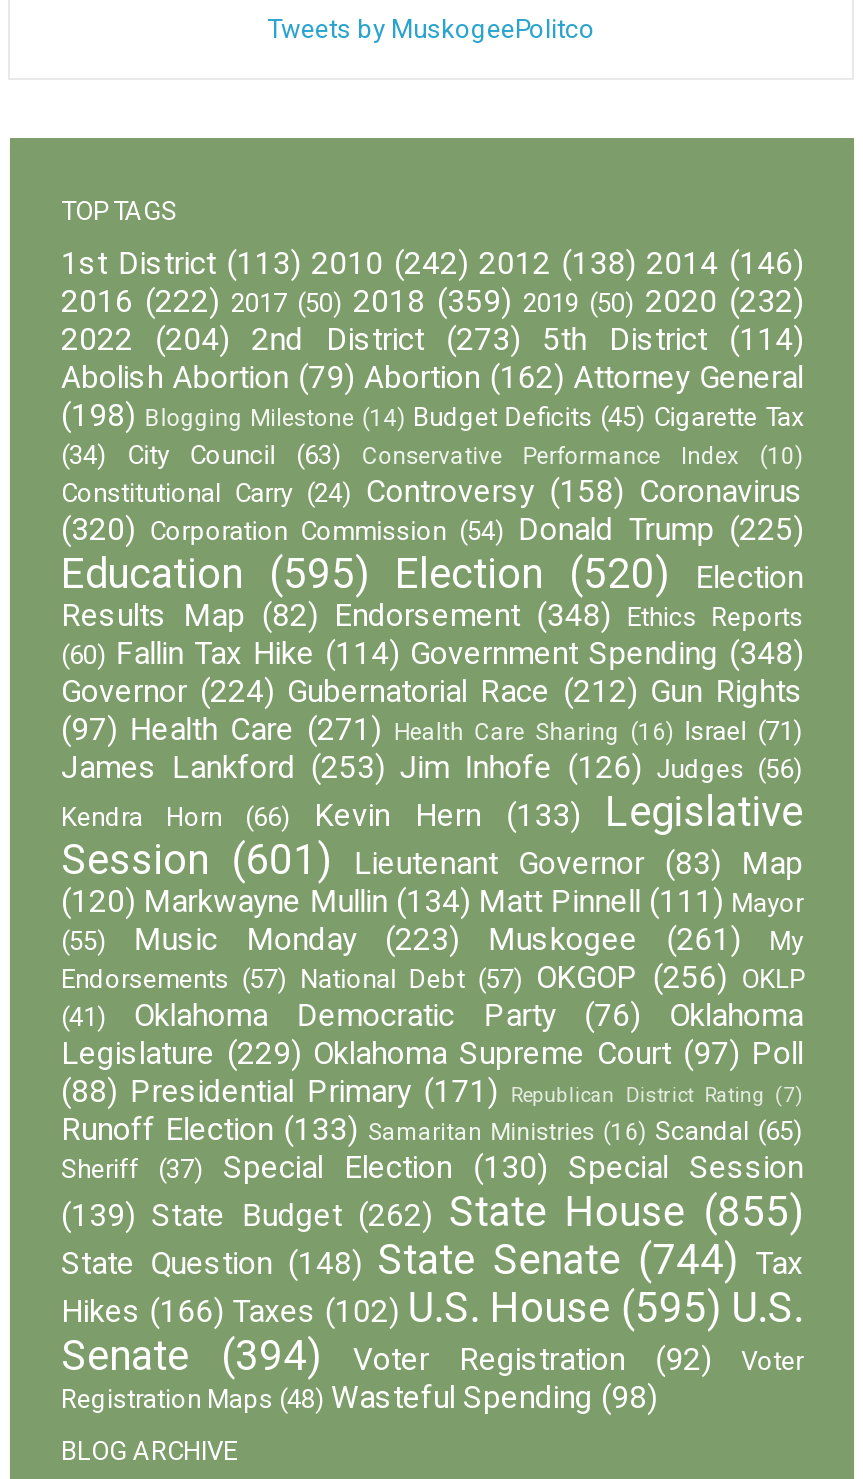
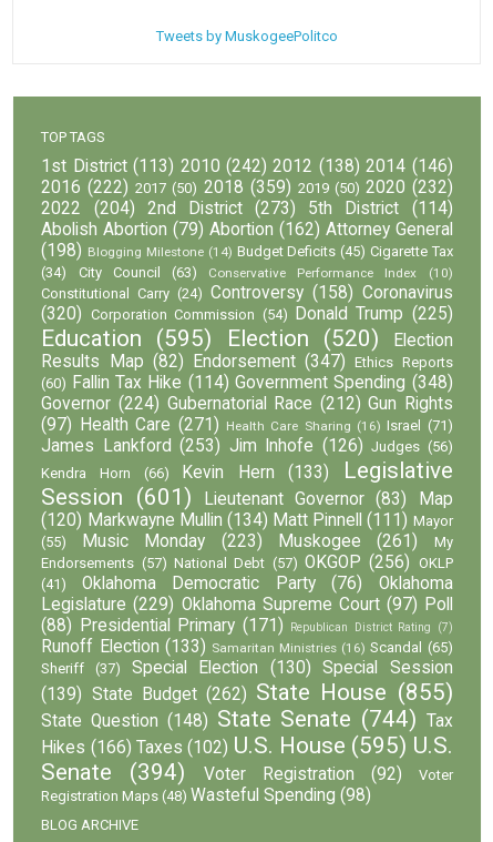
[61,597,803,633] Results Map (82) Endorsement (348) Ethics Reports -> [41,351,453,371] Results Map (82) Endorsement (347) Ethics Reports

